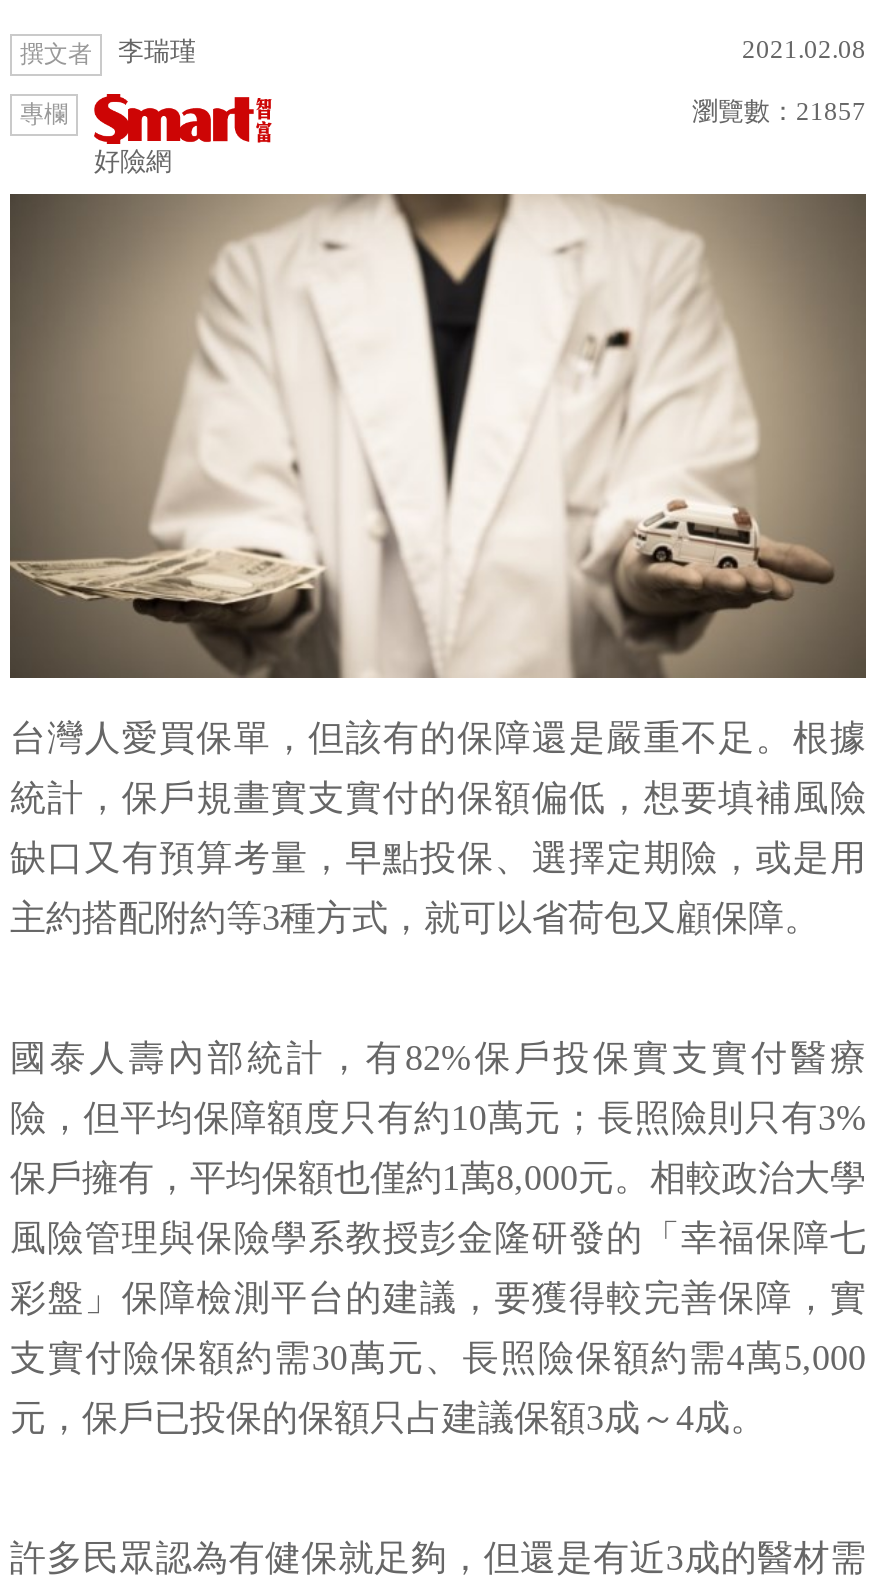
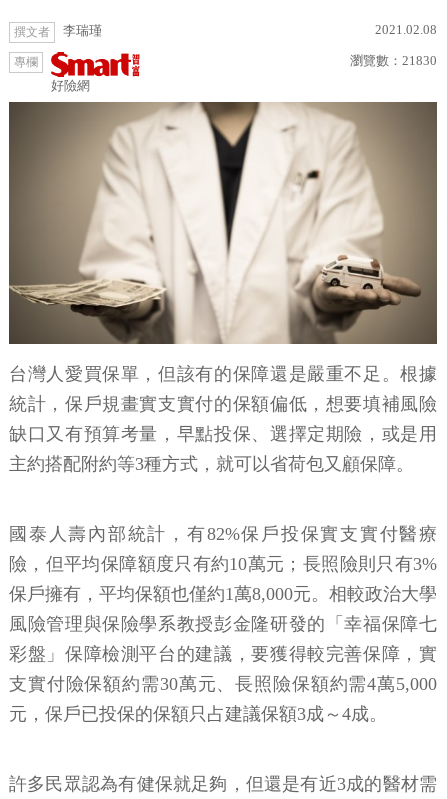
[692,96,866,126] 瀏覽數：21857 -> [350,53,437,68] 瀏覽數：21830

